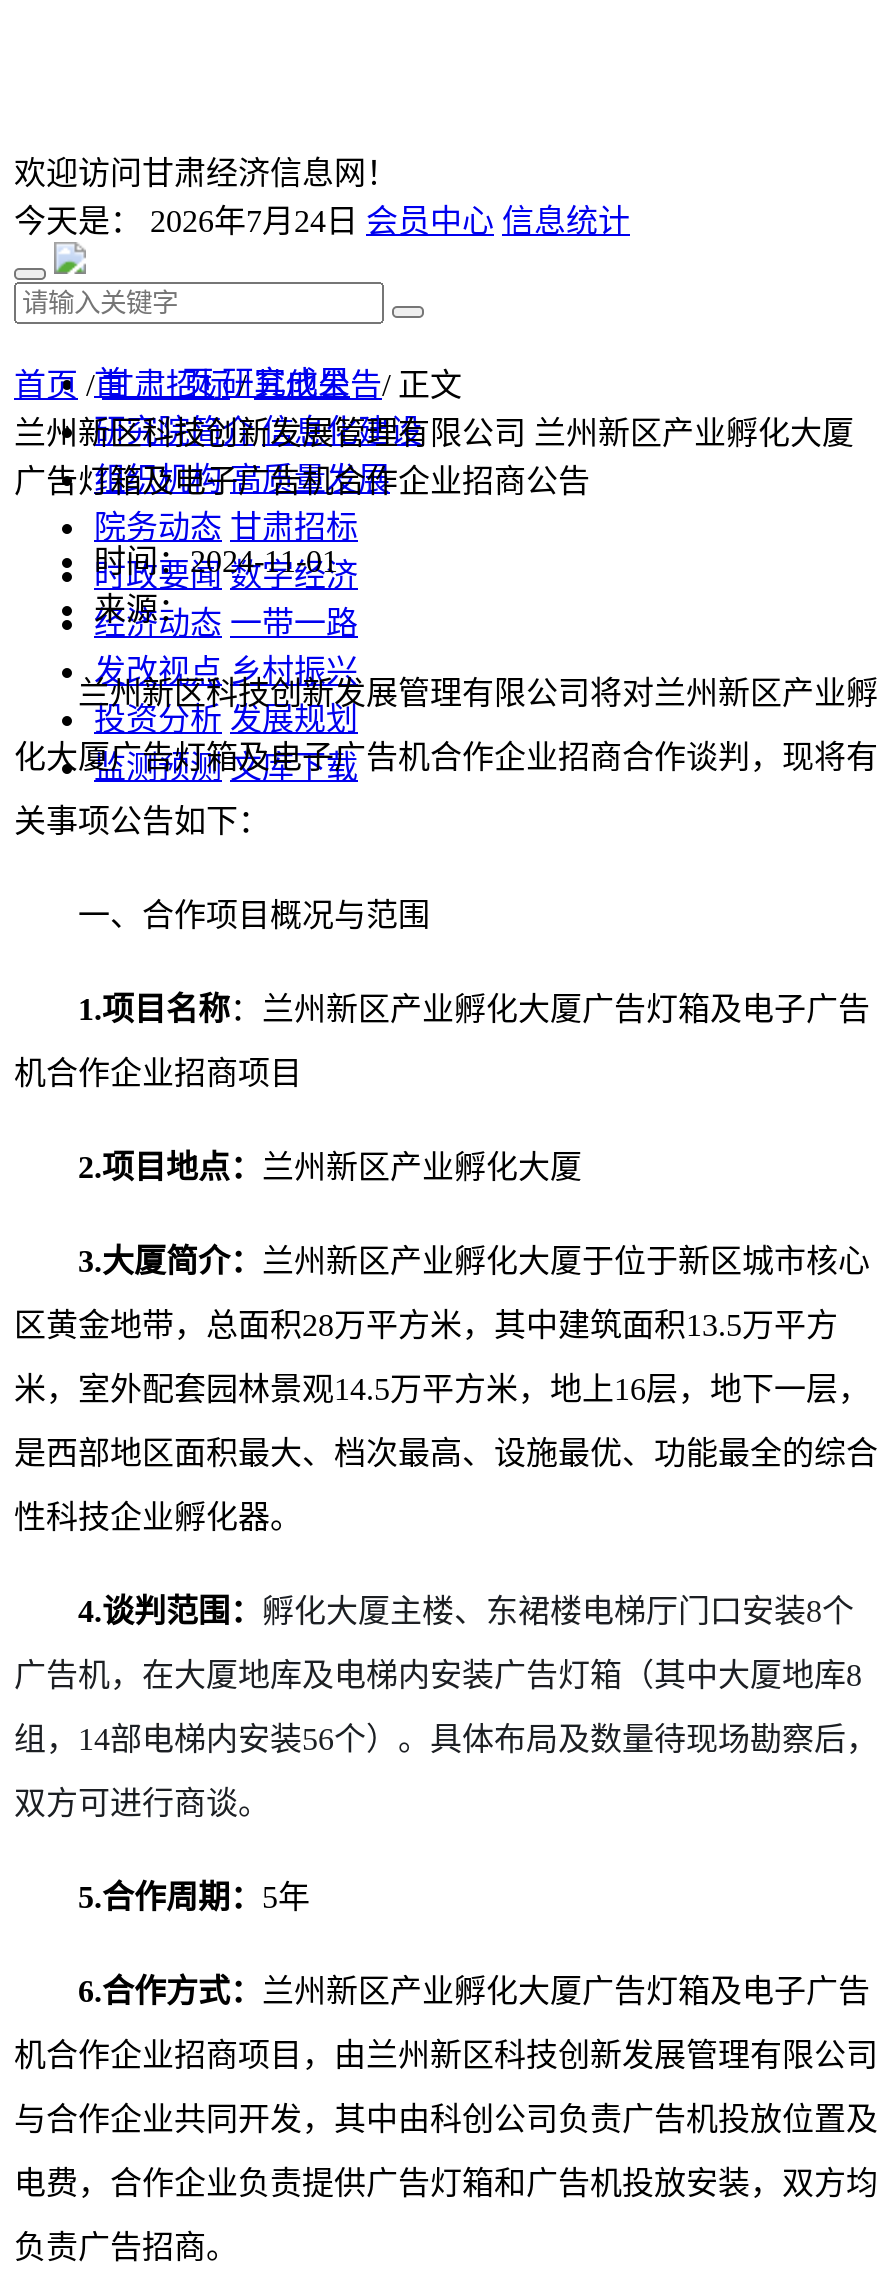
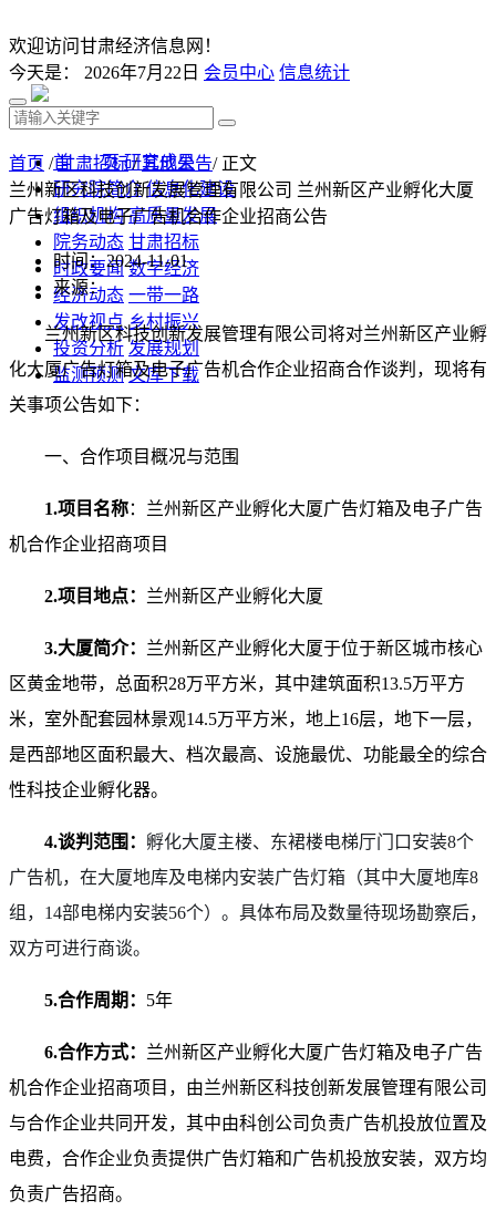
[14,204,630,238] 今天是：2026年7月24日会员中心 信息统计 -> [9,63,350,82] 今天是：2026年7月22日会员中心 信息统计

